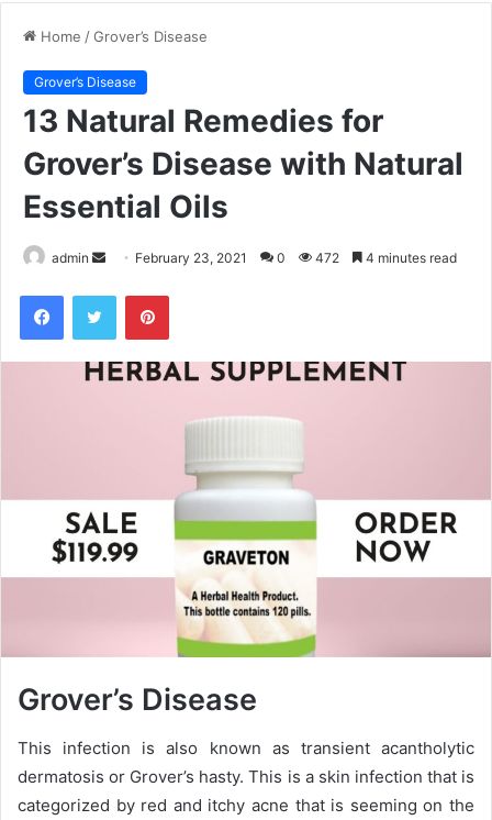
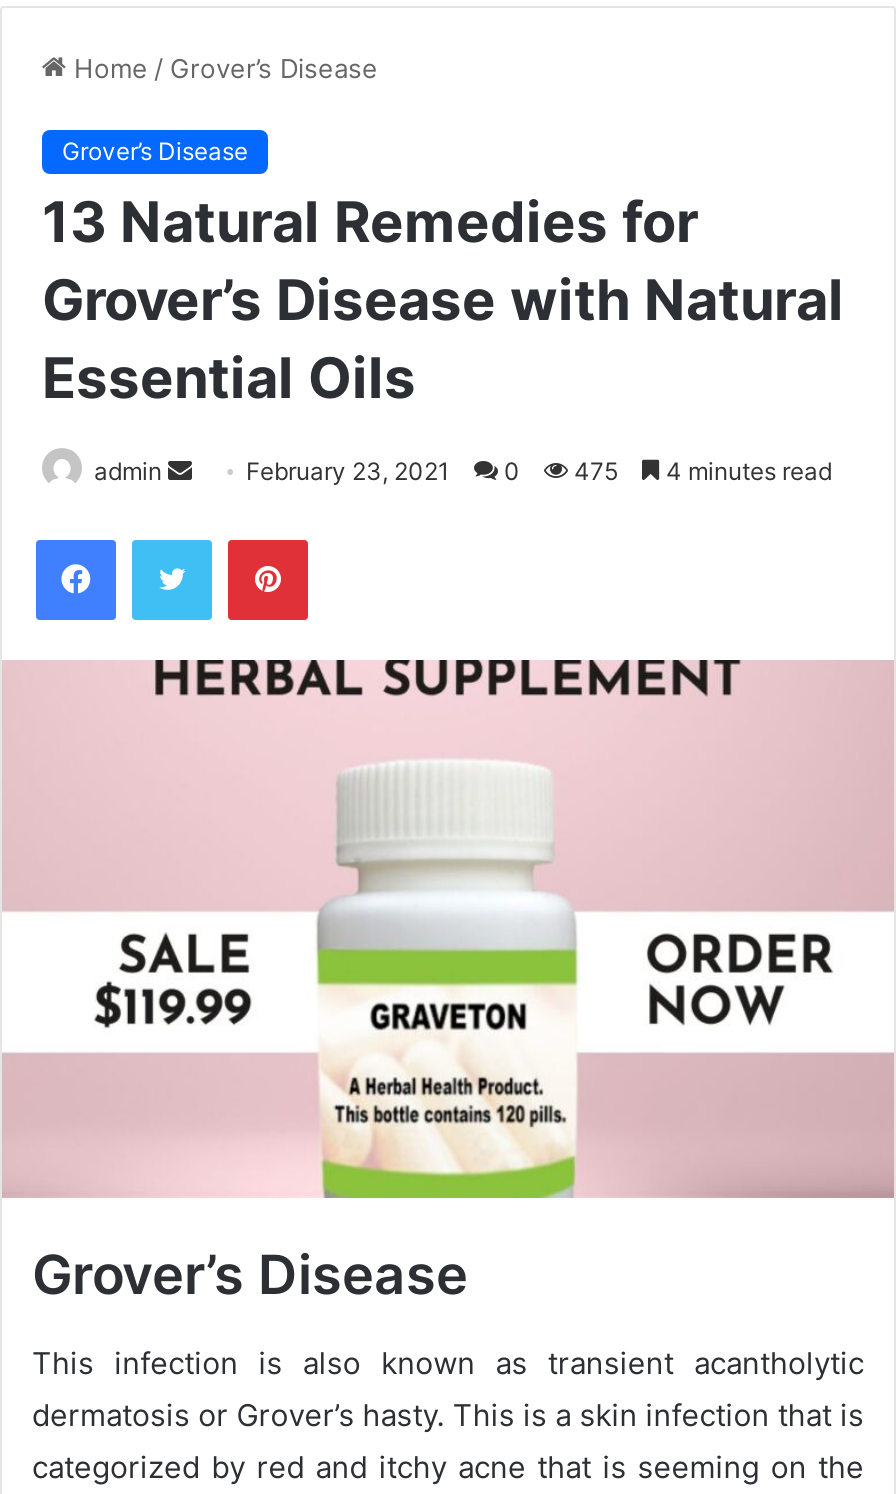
[312,250,339,266] 472 -> [568,456,618,486] 475

